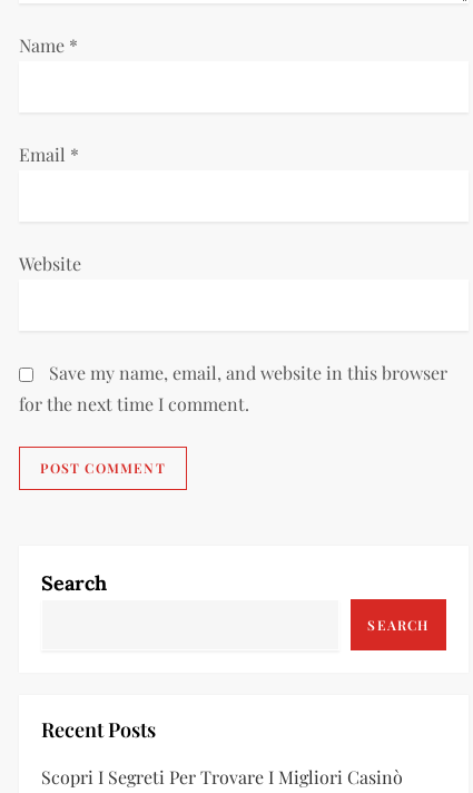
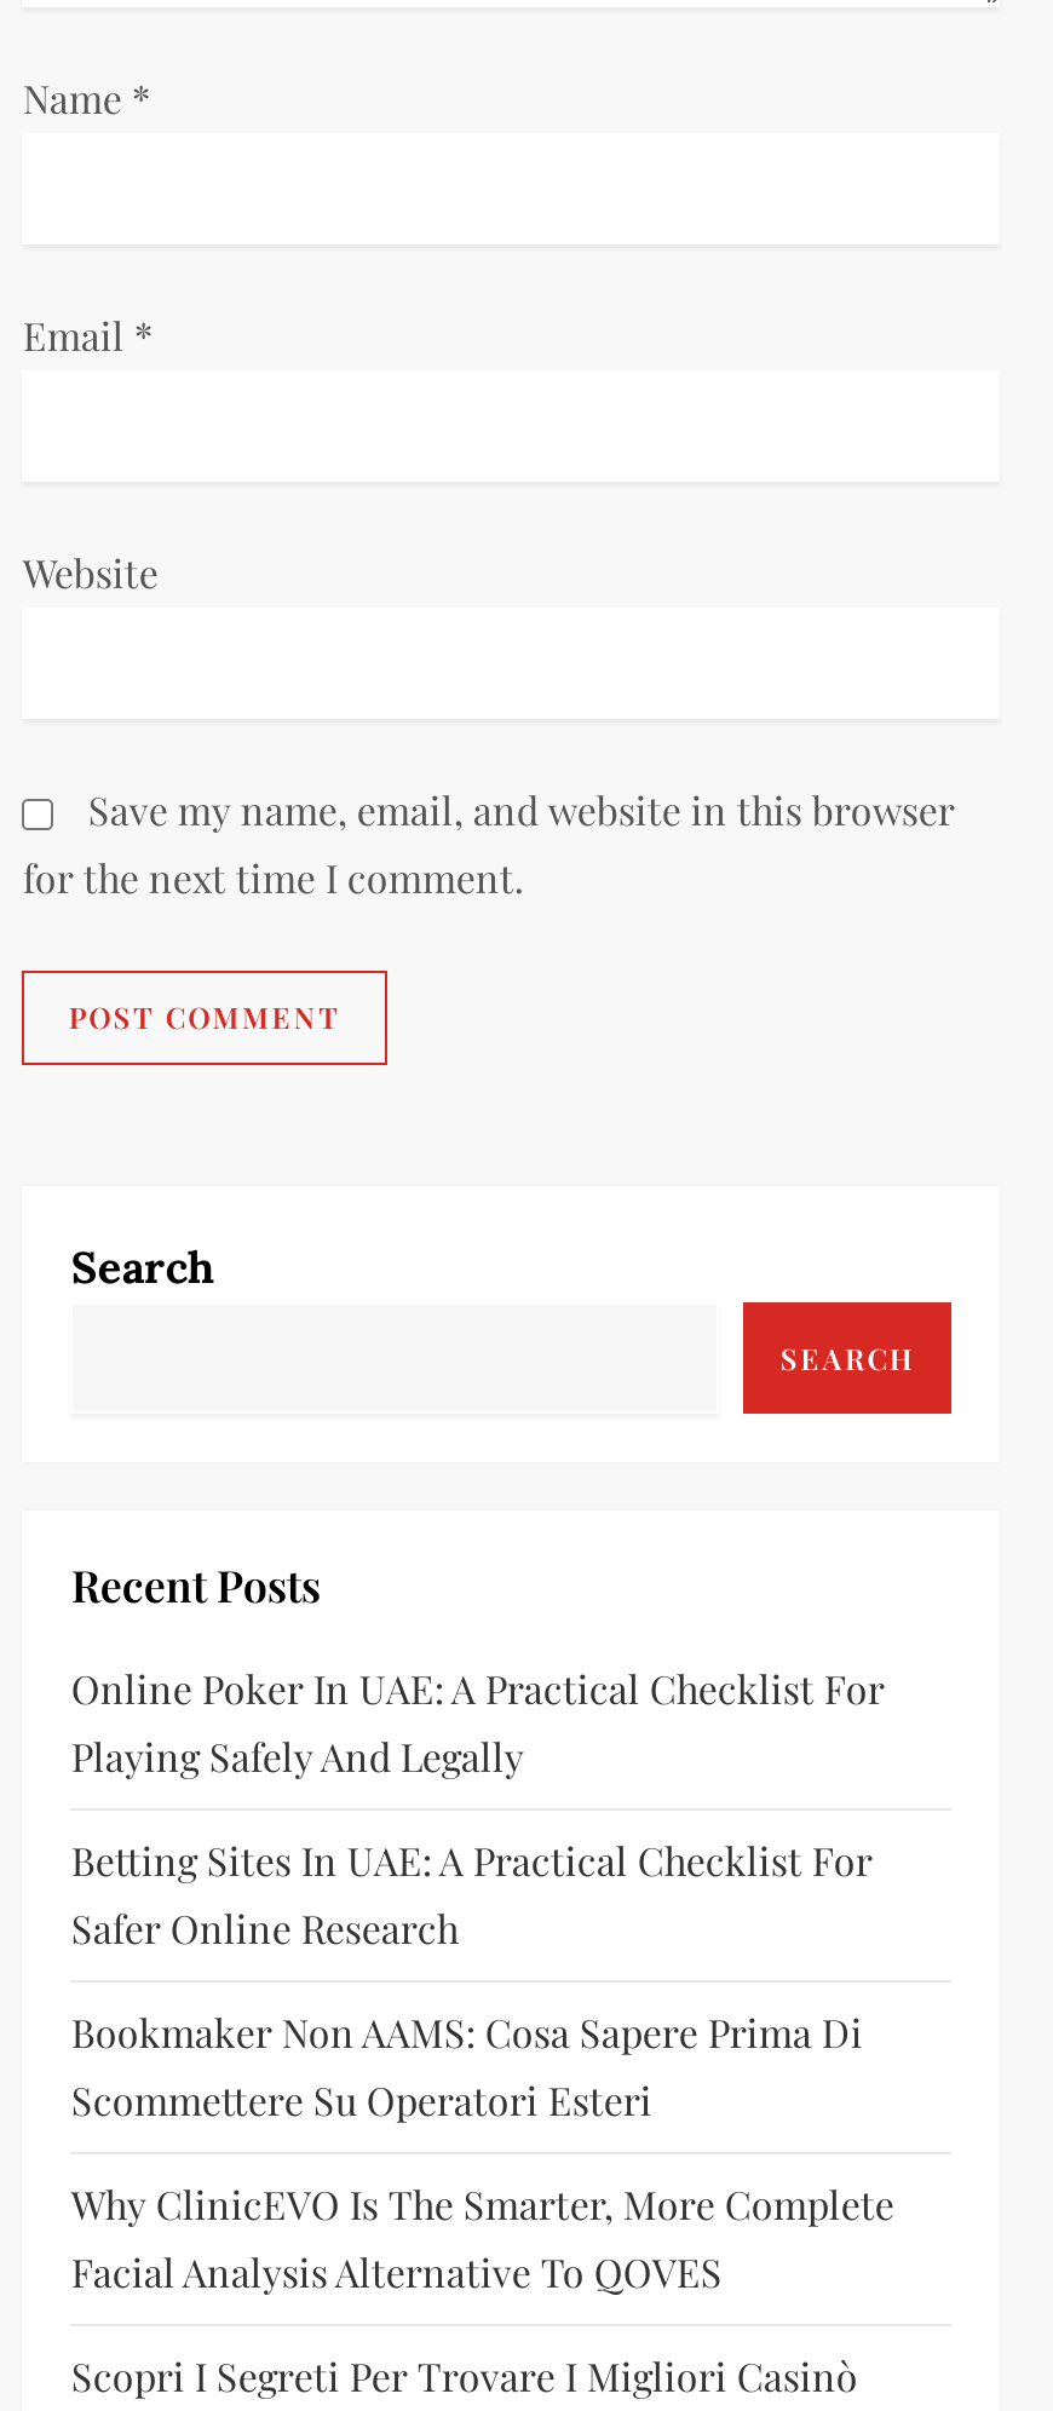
none -> [71,1663,894,2297] Online Poker In UAE: A Practical Checklist For | Playing Safely And Legally | Betting Sites In UAE: A Practical Checklist For | Safer Online Research | Bookmaker Non AAMS: Cosa Sapere Prima Di | Scommettere Su Operatori Esteri | Why ClinicEVO Is The Smarter, More Complete | Facial Analysis Alternative To QOVES

